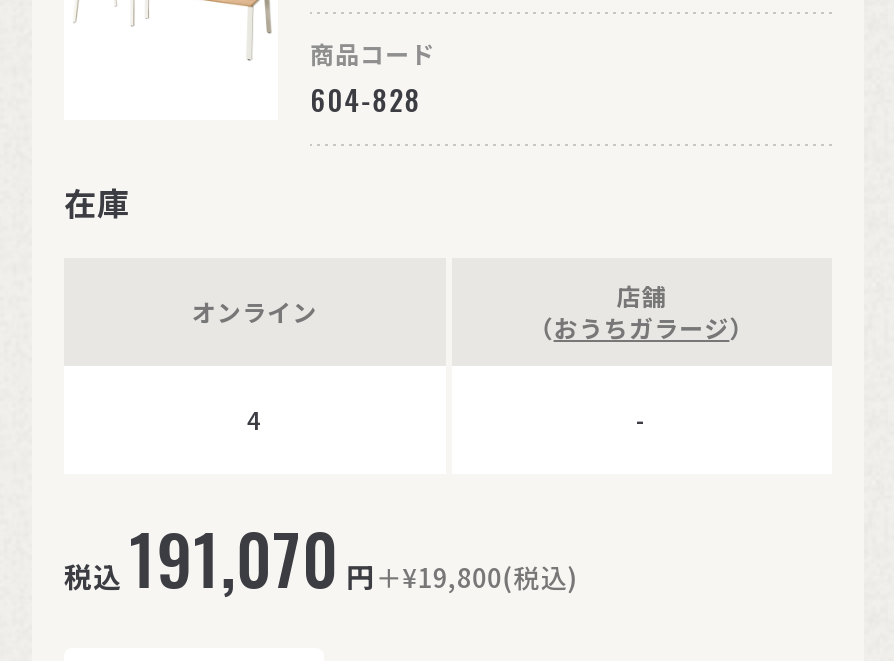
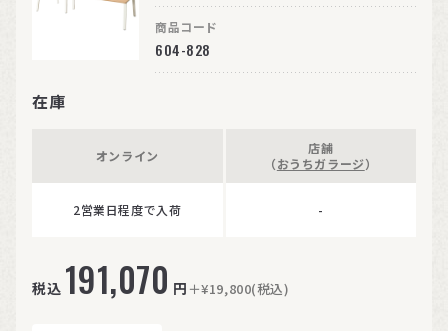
[247,402,262,436] 4 -> [73,201,181,218] 2営業日程度で入荷

